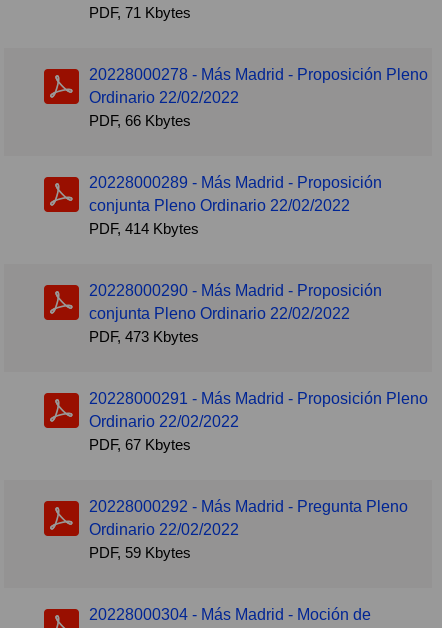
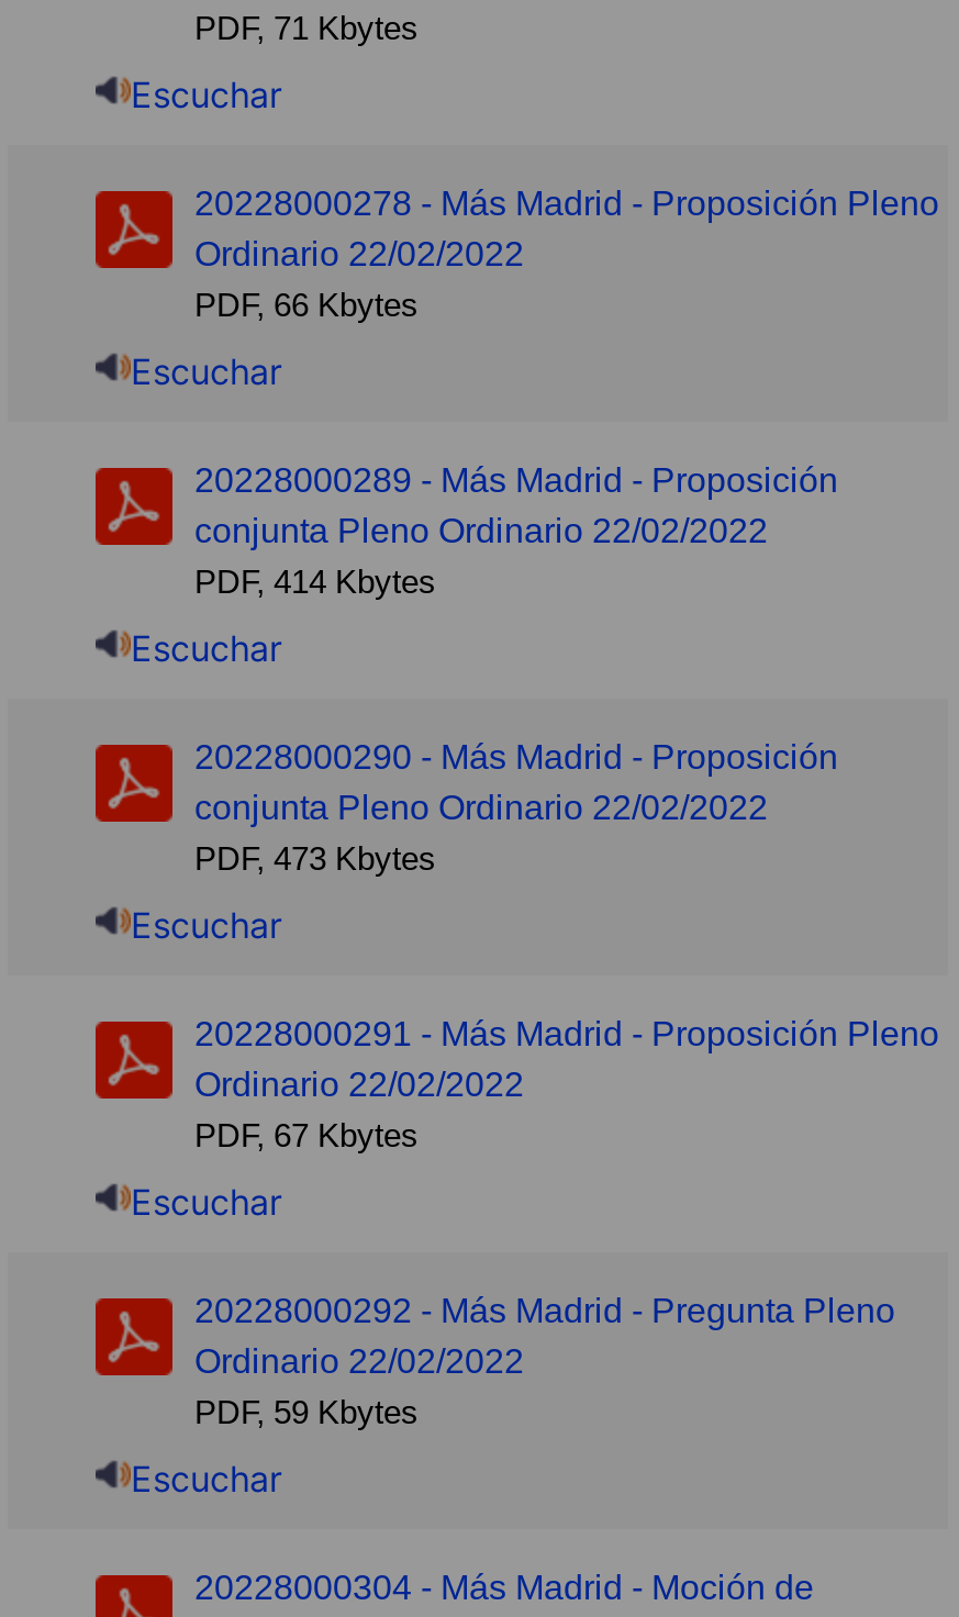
none -> [131,73,282,117] Escuchar
none -> [131,350,282,394] Escuchar
none -> [131,627,282,671] Escuchar
none -> [131,904,282,948] Escuchar
none -> [131,1180,282,1224] Escuchar
none -> [131,1457,282,1501] Escuchar

